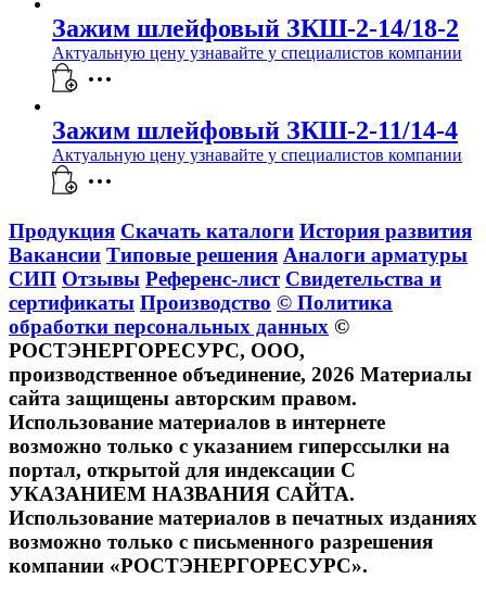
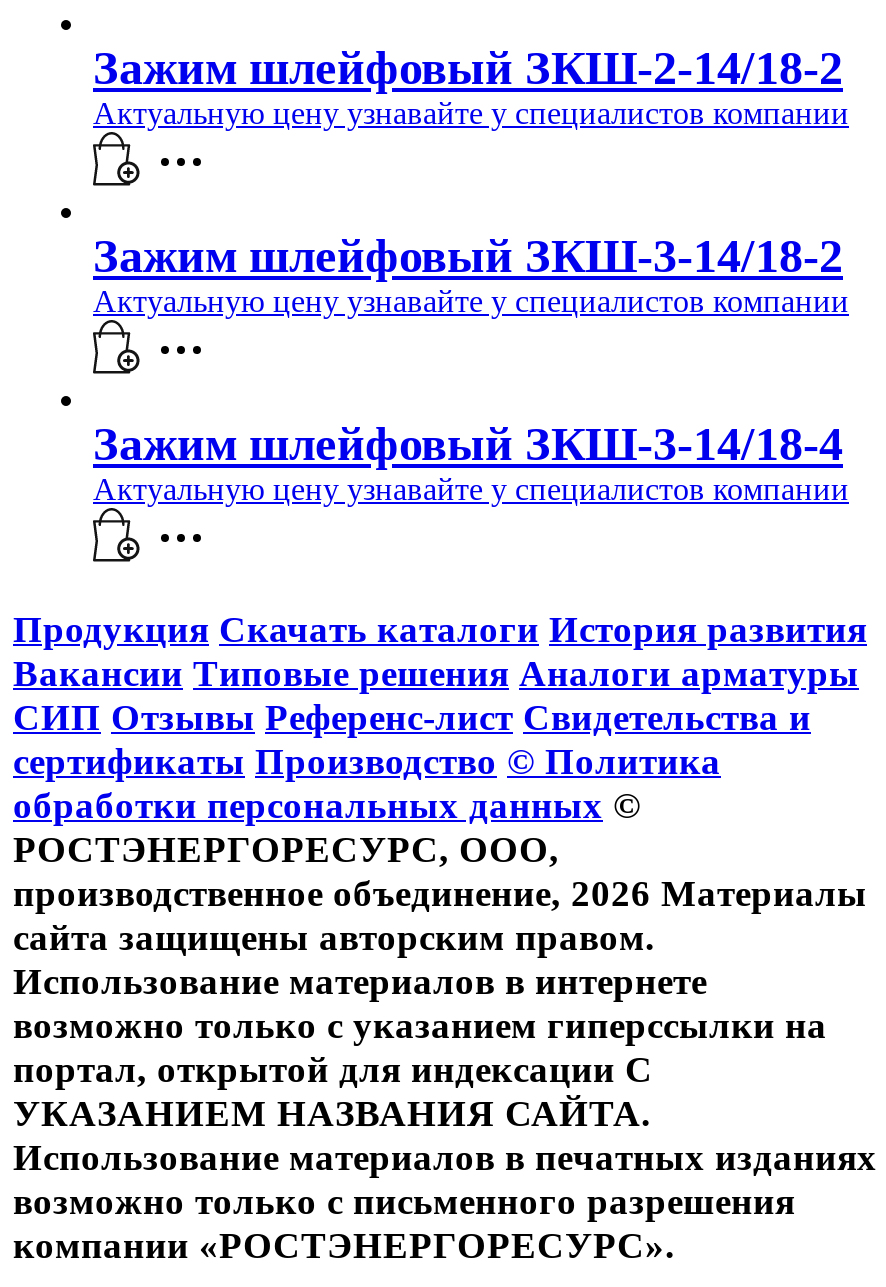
[52,116,458,145] Зажим шлейфовый ЗКШ-2-11/14-4 -> [93,230,849,470] Зажим шлейфовый ЗКШ-3-14/18-2 | Актуальную цену узнавайте у специалистов компании | Зажим шлейфовый ЗКШ-3-14/18-4

